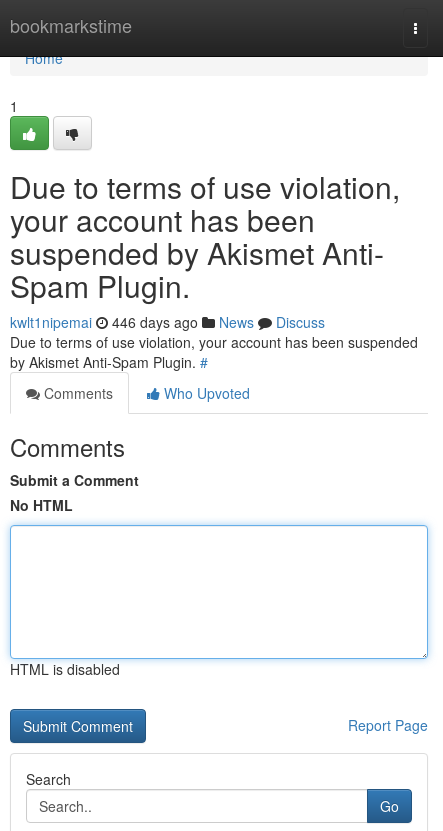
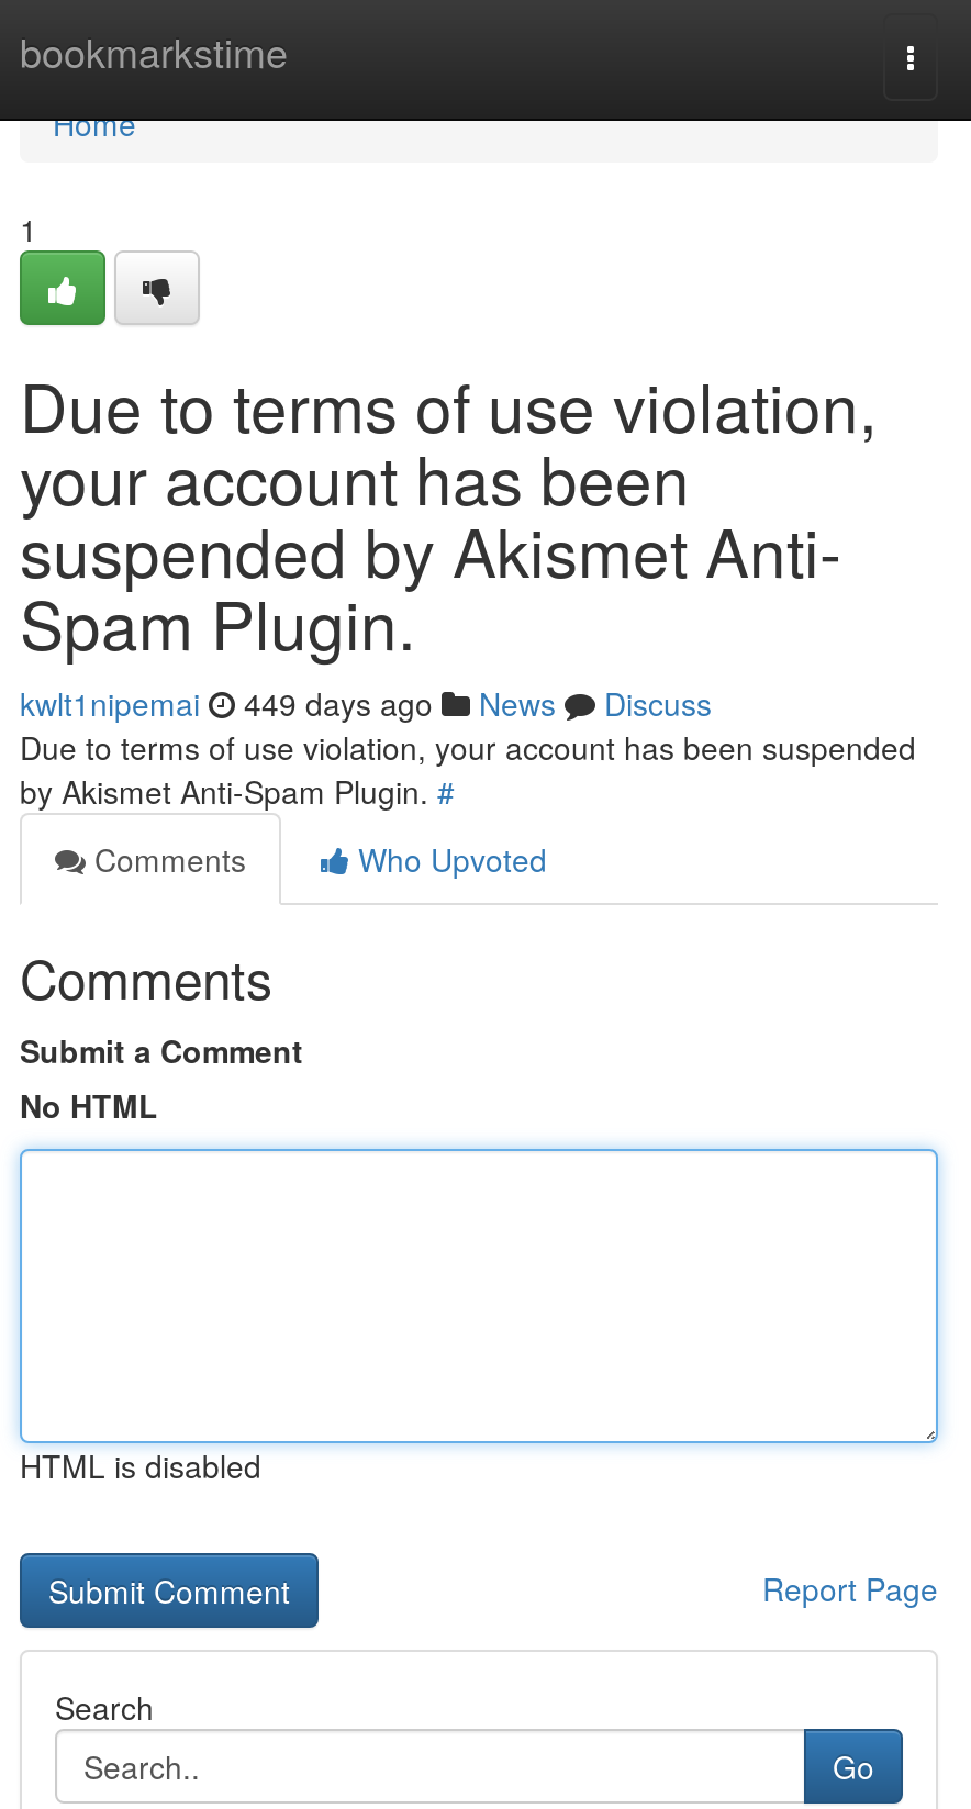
[10,312,325,332] kwlt1nipemai 446 days ago News Discuss -> [20,681,712,725] kwlt1nipemai 449 days ago News Discuss

